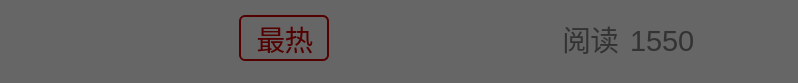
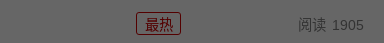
[562,24,694,56] 阅读 1550 -> [298,17,363,33] 阅读 1905

